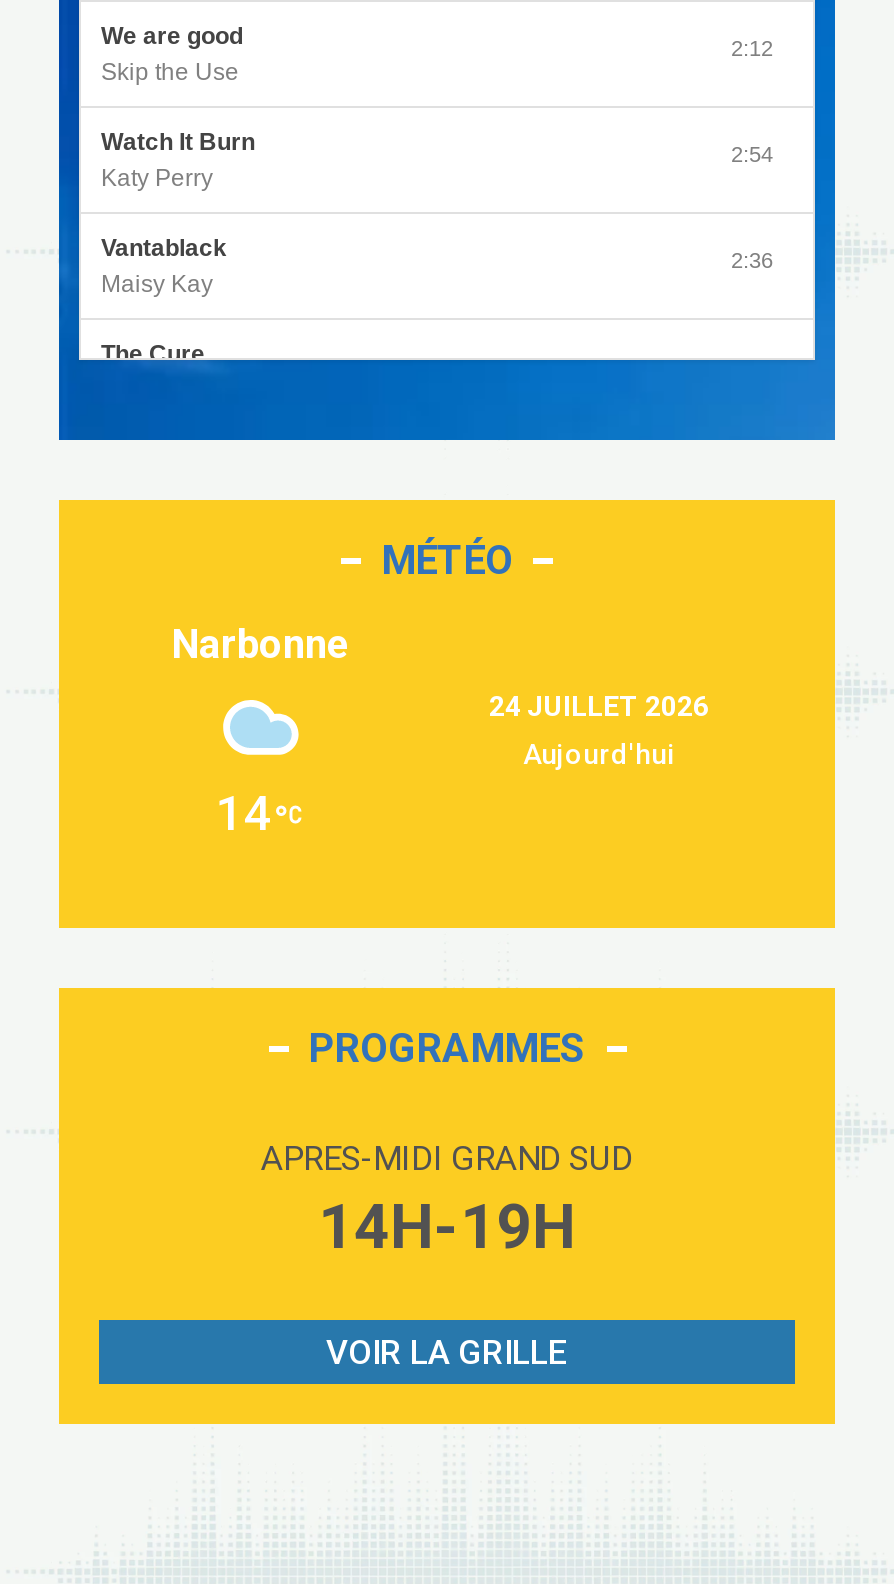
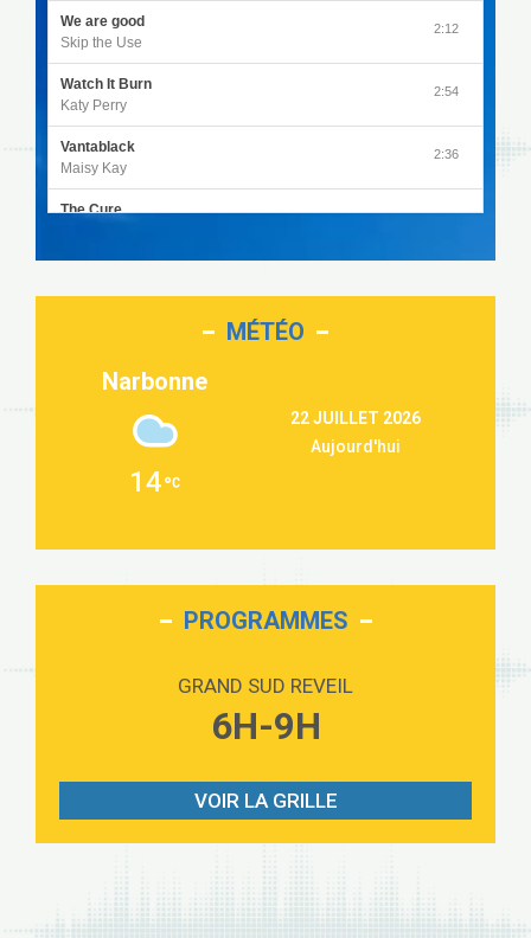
[489,690,709,722] 24 JUILLET 2026 -> [290,408,421,427] 22 JUILLET 2026
[261,1139,633,1265] APRES-MIDI GRAND SUD | 14H-19H -> [178,674,353,749] GRAND SUD REVEIL | 6H-9H

